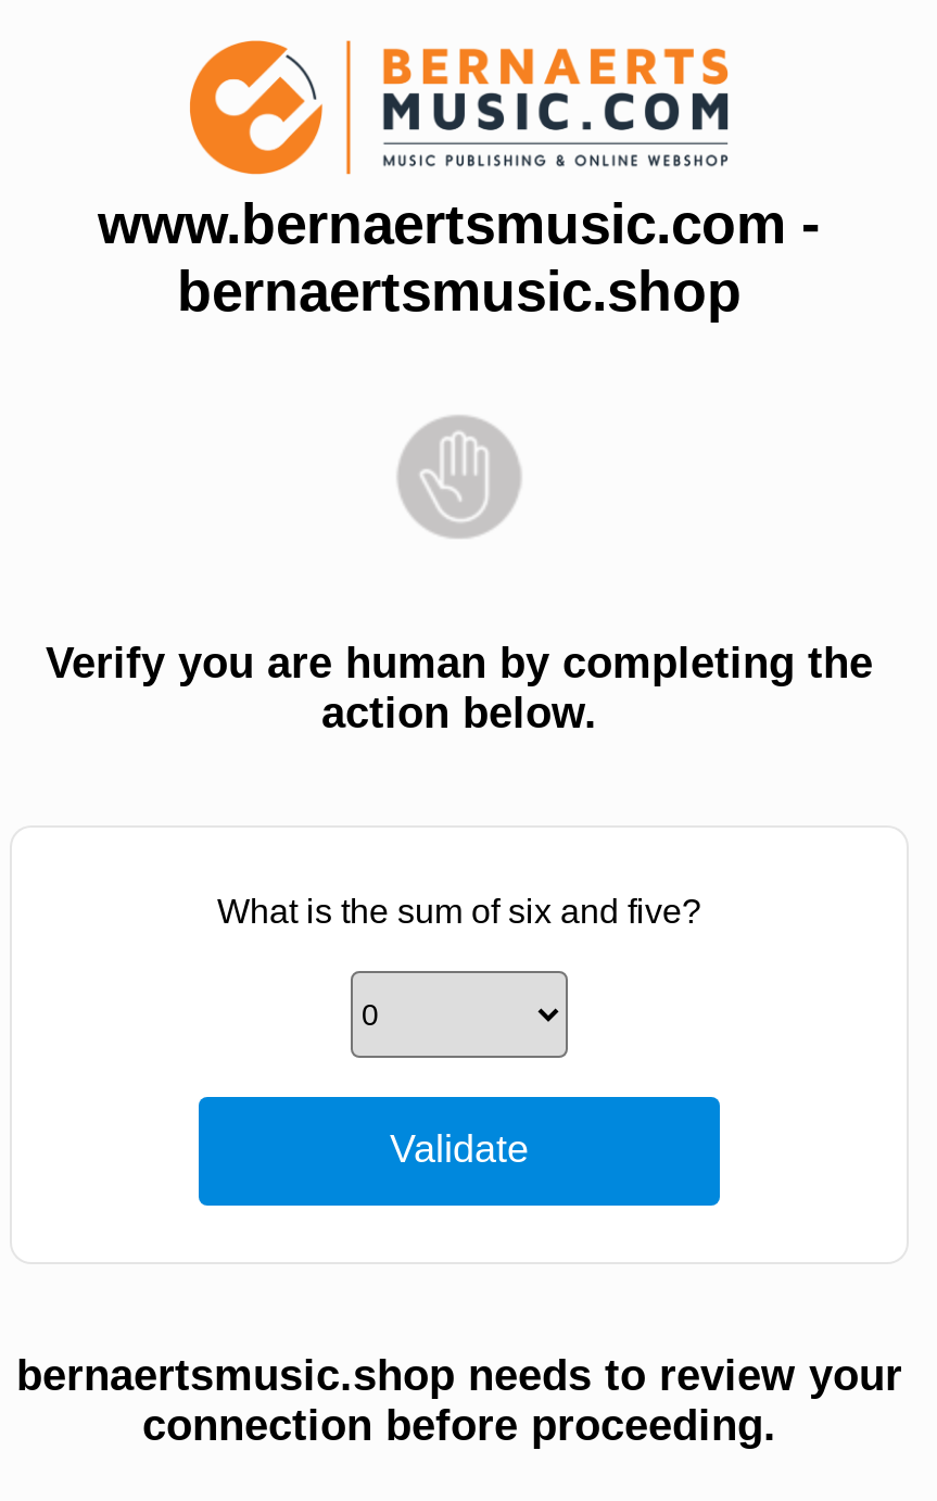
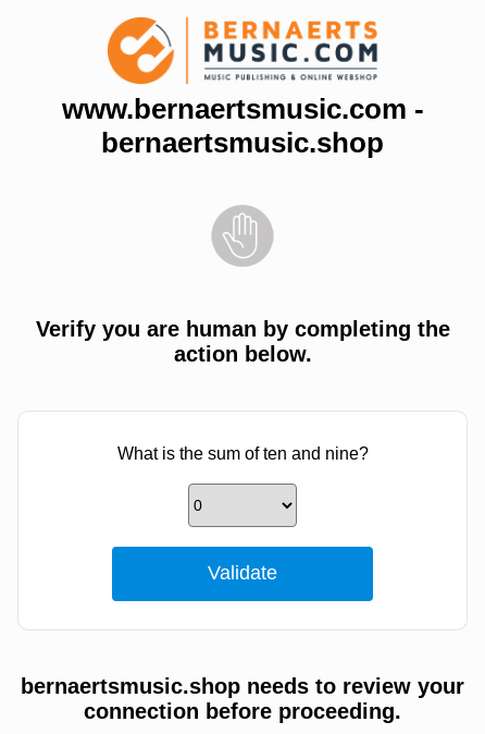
[217,892,701,929] What is the sum of six and five? -> [117,444,368,462] What is the sum of ten and nine?

